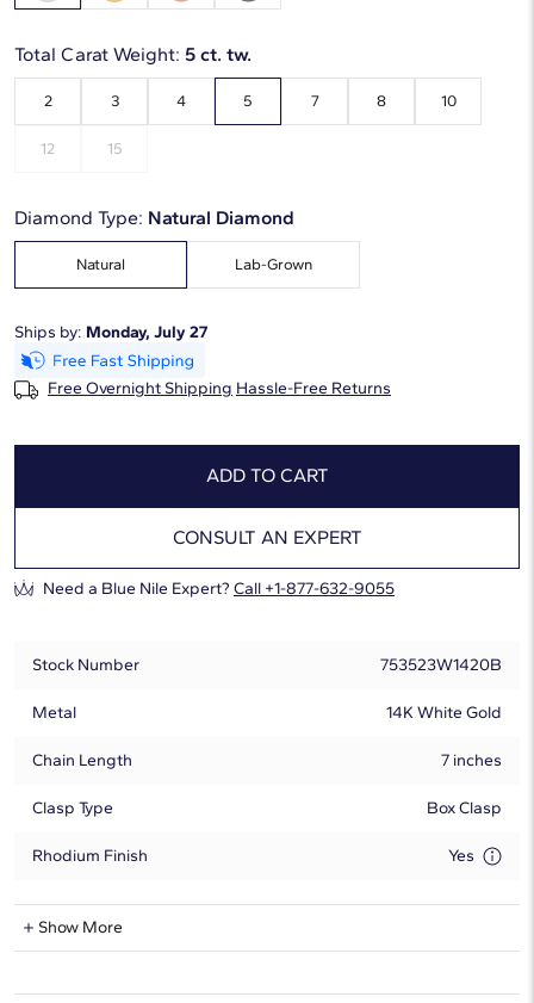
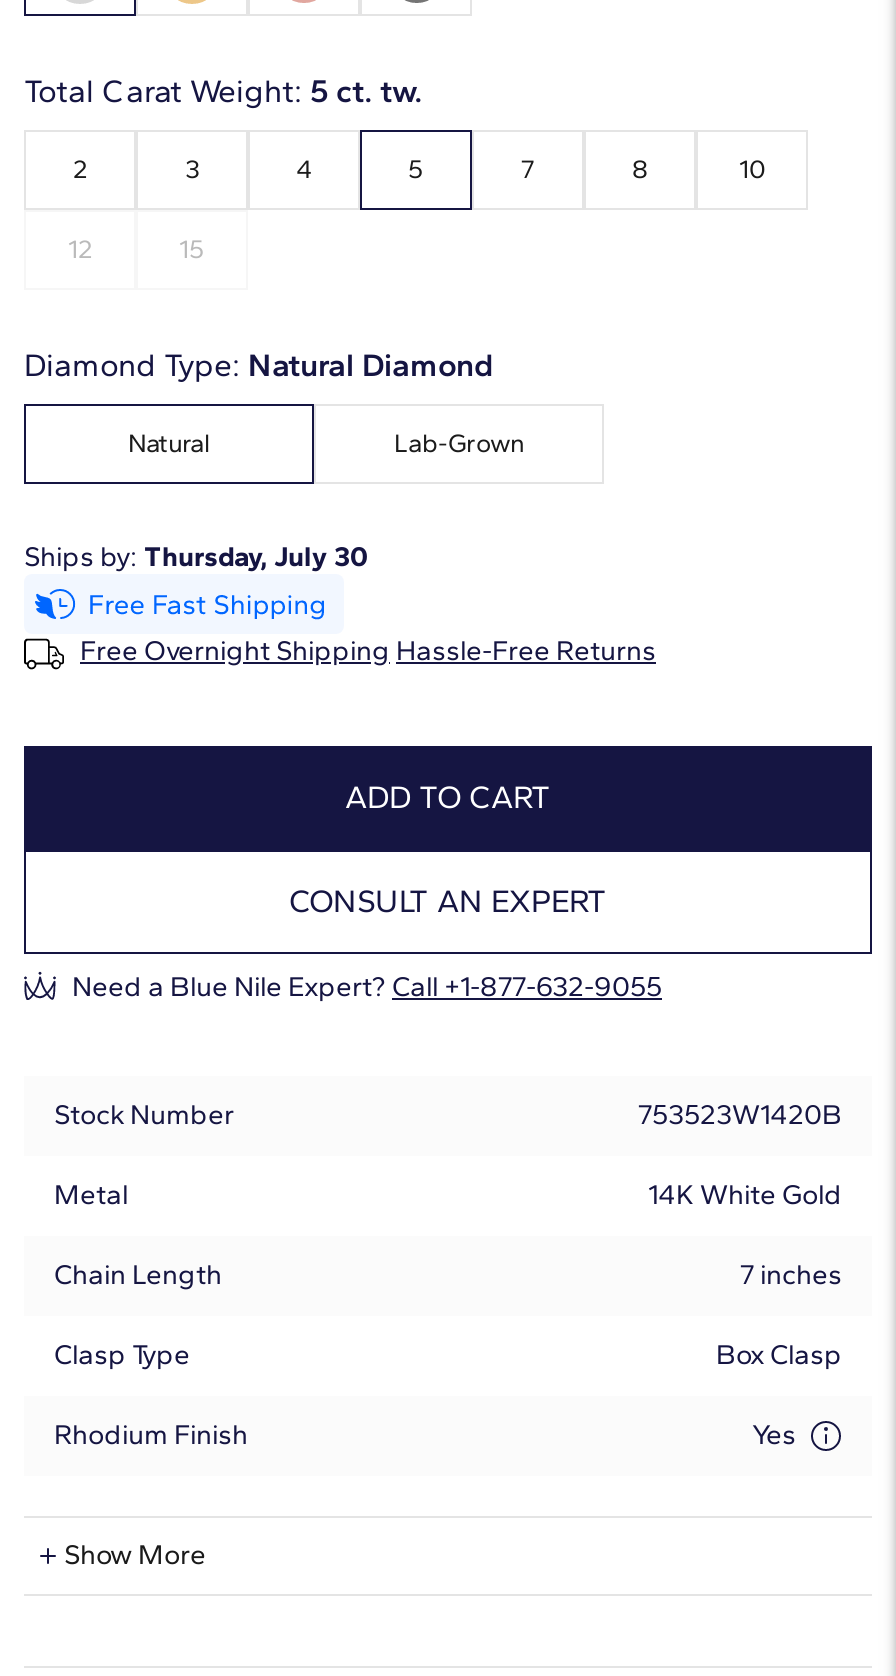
[14,322,207,342] Ships by: Monday, July 27 -> [24,539,368,573] Ships by: Thursday, July 30

